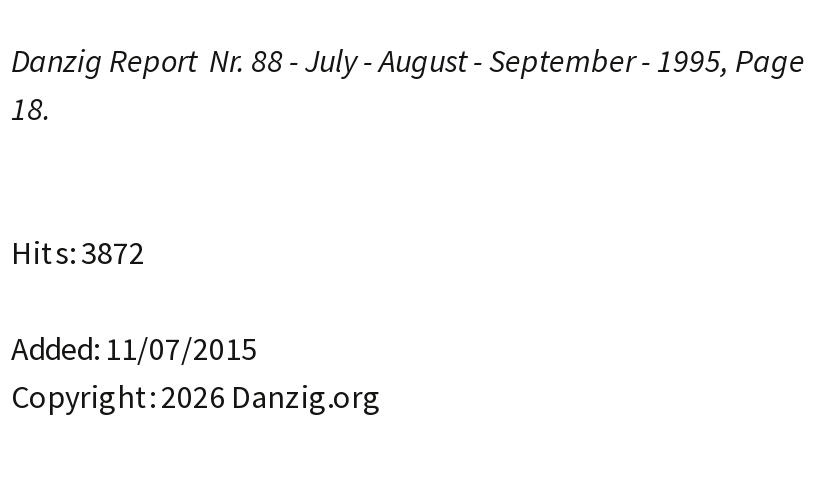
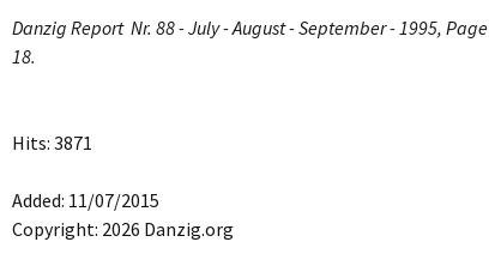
[11,232,145,272] Hits: 3872 -> [12,130,92,154] Hits: 3871

